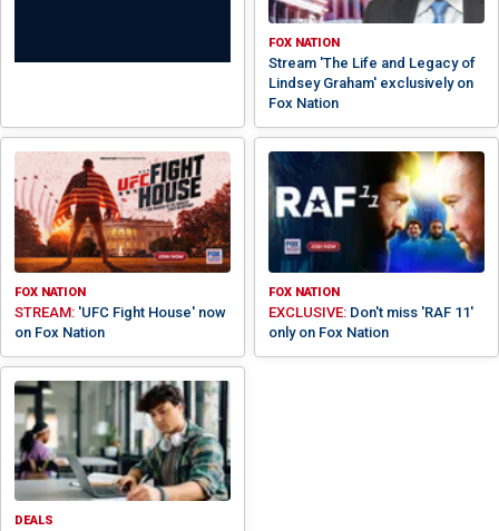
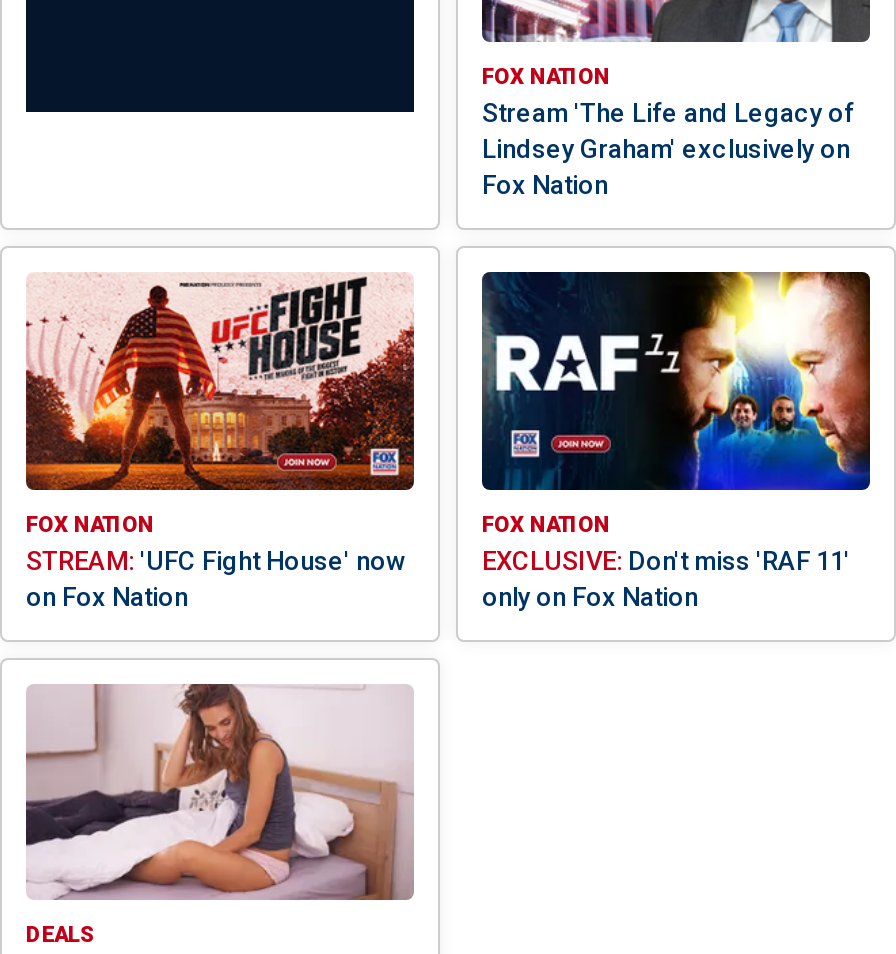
[13,380,231,502] [image] -> [26,684,412,900] [image]

